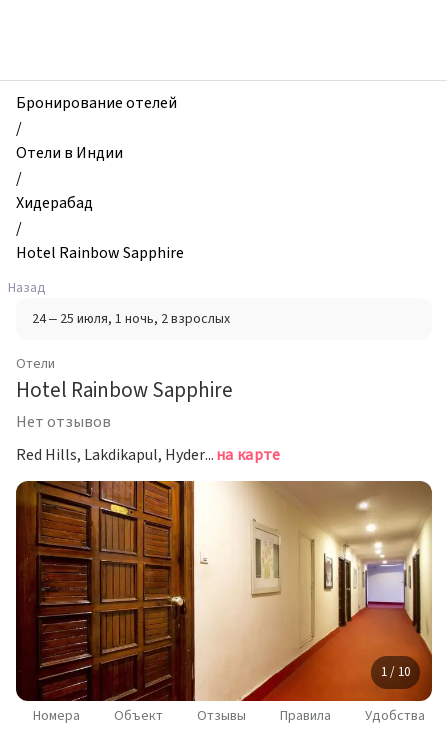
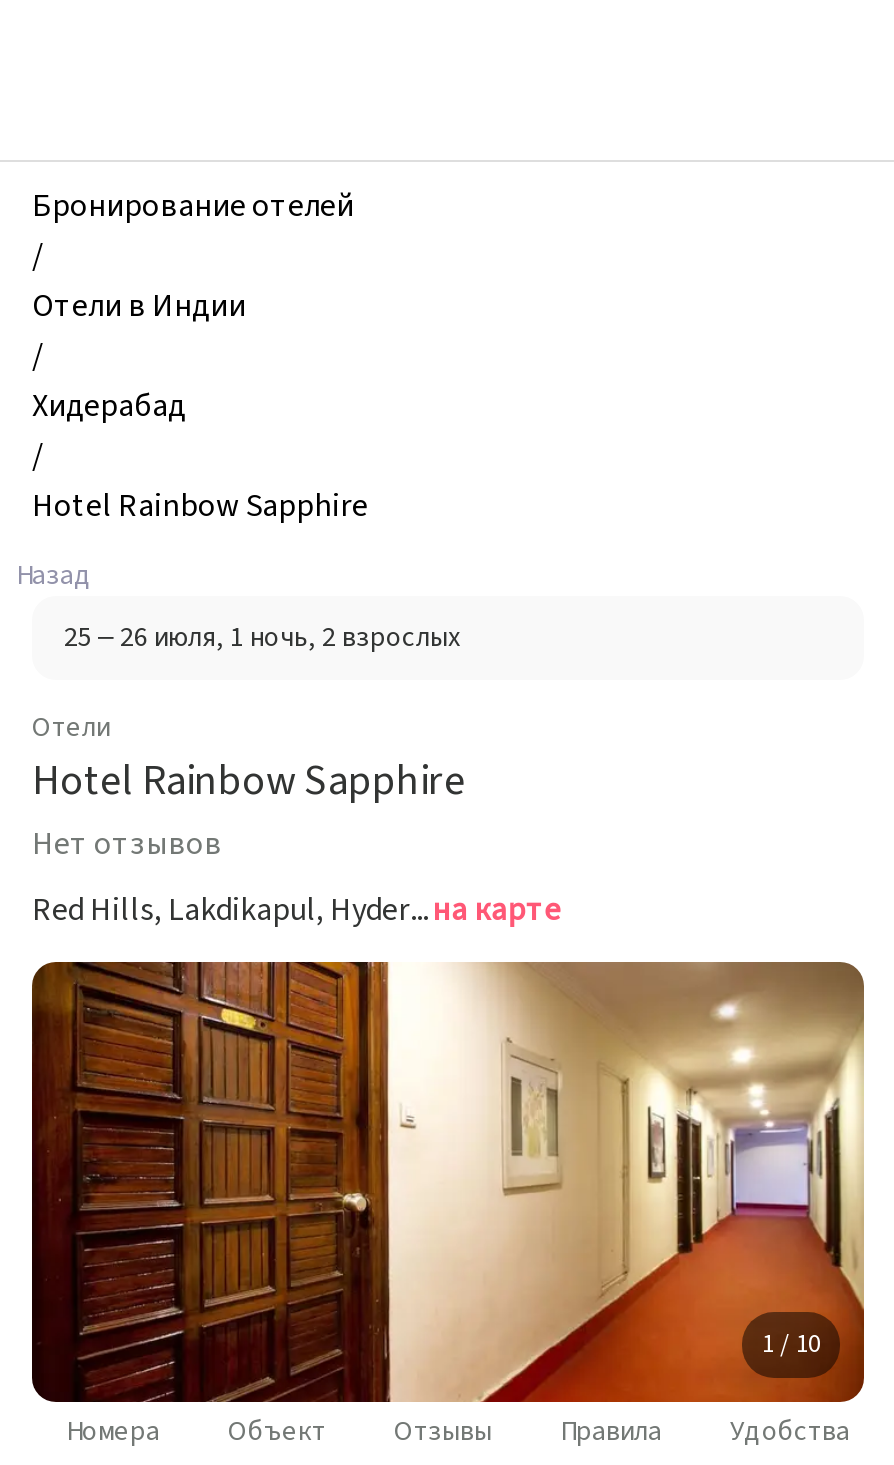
[32,309,230,329] 24 – 25 июля, 1 ночь, 2 взрослых -> [64,618,460,658] 25 – 26 июля, 1 ночь, 2 взрослых

